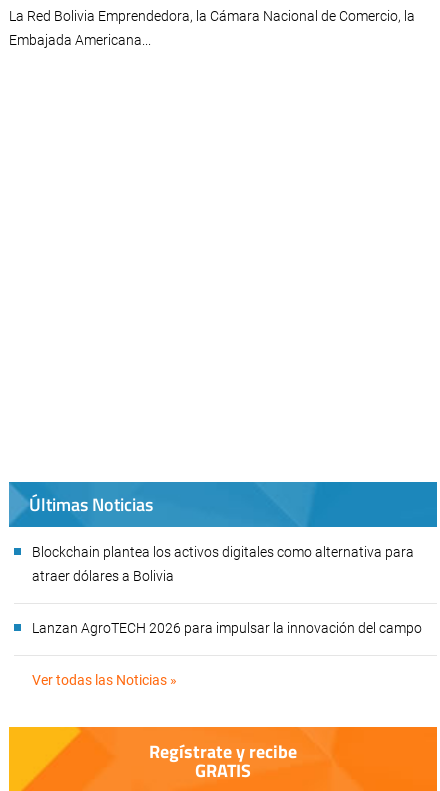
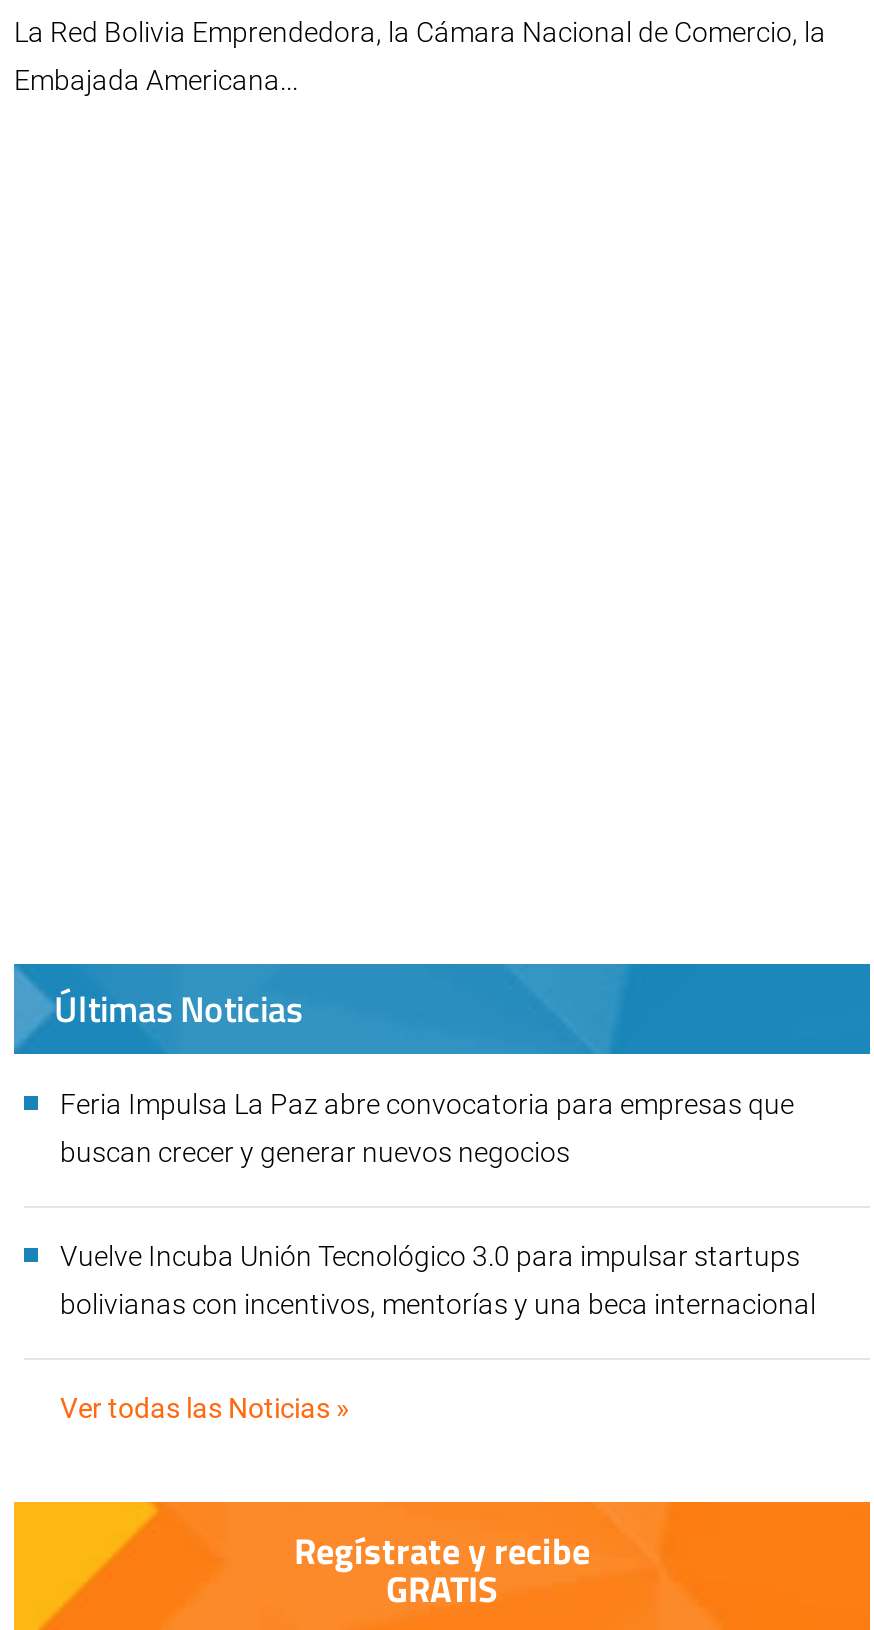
[32,544,422,636] Blockchain plantea los activos digitales como alternativa para | atraer dólares a Bolivia | Lanzan AgroTECH 2026 para impulsar la innovación del campo -> [60,1088,822,1320] Feria Impulsa La Paz abre convocatoria para empresas que | buscan crecer y generar nuevos negocios | Vuelve Incuba Unión Tecnológico 3.0 para impulsar startups | bolivianas con incentivos, mentorías y una beca internacional

